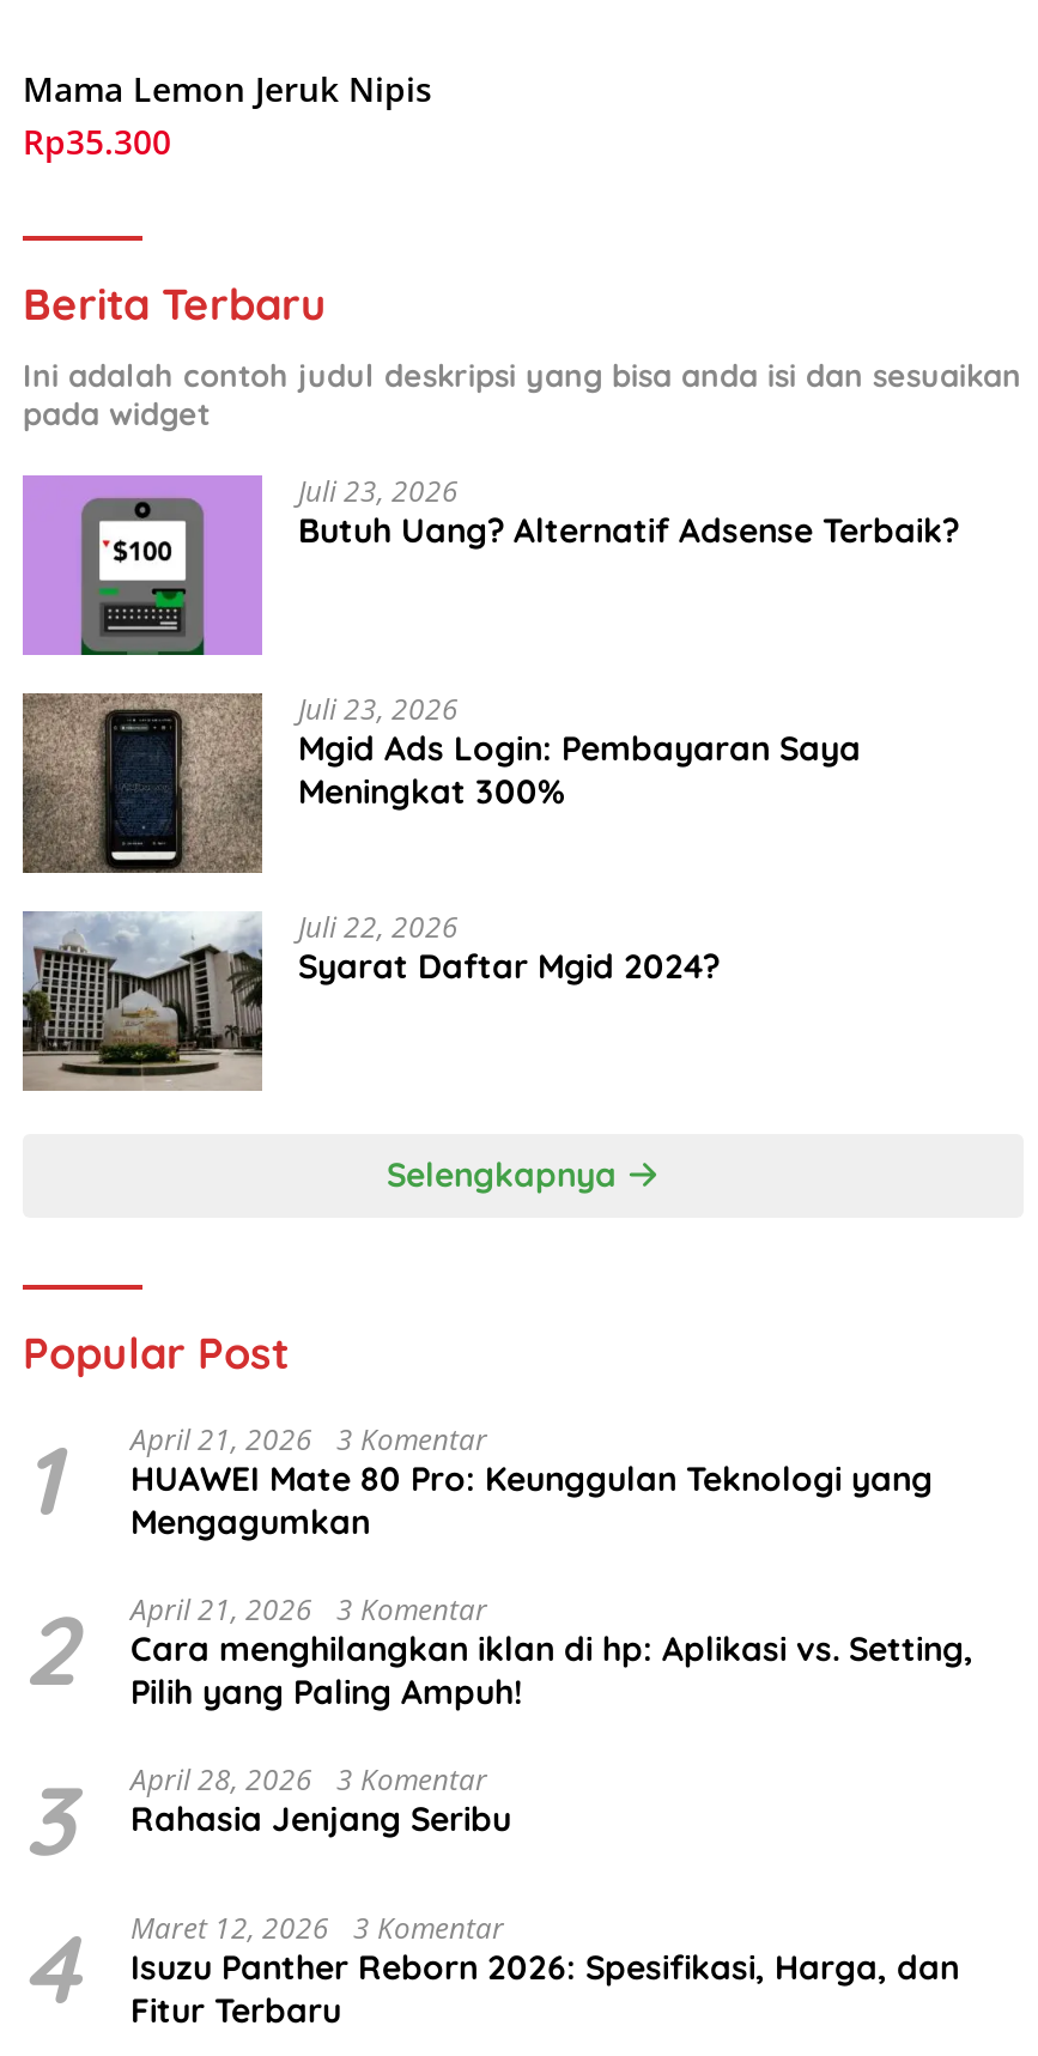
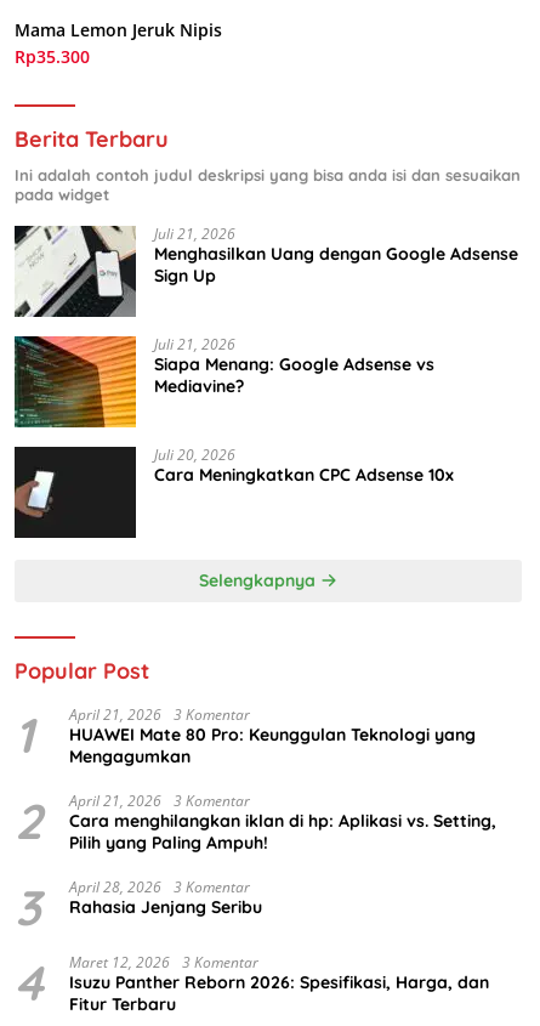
[23,471,959,657] [image] | Juli 23, 2026 | Butuh Uang? Alternatif Adsense Terbaik? -> [13,224,518,318] [image] | Juli 21, 2026 | Menghasilkan Uang dengan Google Adsense | Sign Up
[20,689,861,875] [image] | Juli 23, 2026 | Mgid Ads Login: Pembayaran Saya | Meningkat 300% -> [13,334,434,429] [image] | Juli 21, 2026 | Siapa Menang: Google Adsense vs | Mediavine?
[20,907,720,1093] [image] | Juli 22, 2026 | Syarat Daftar Mgid 2024? -> [15,445,454,538] [image] | Juli 20, 2026 | Cara Meningkatkan CPC Adsense 10x

